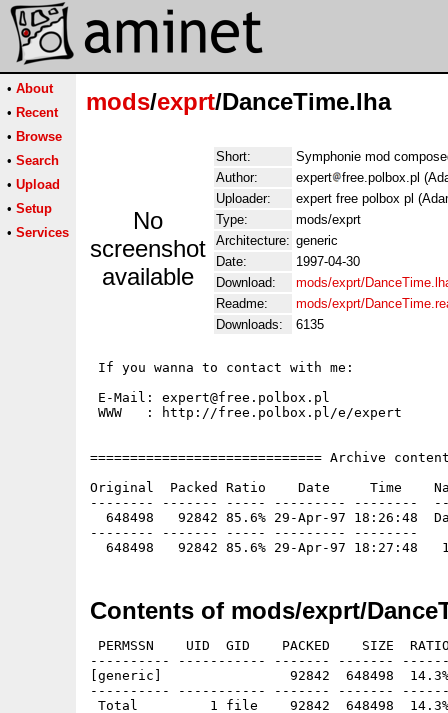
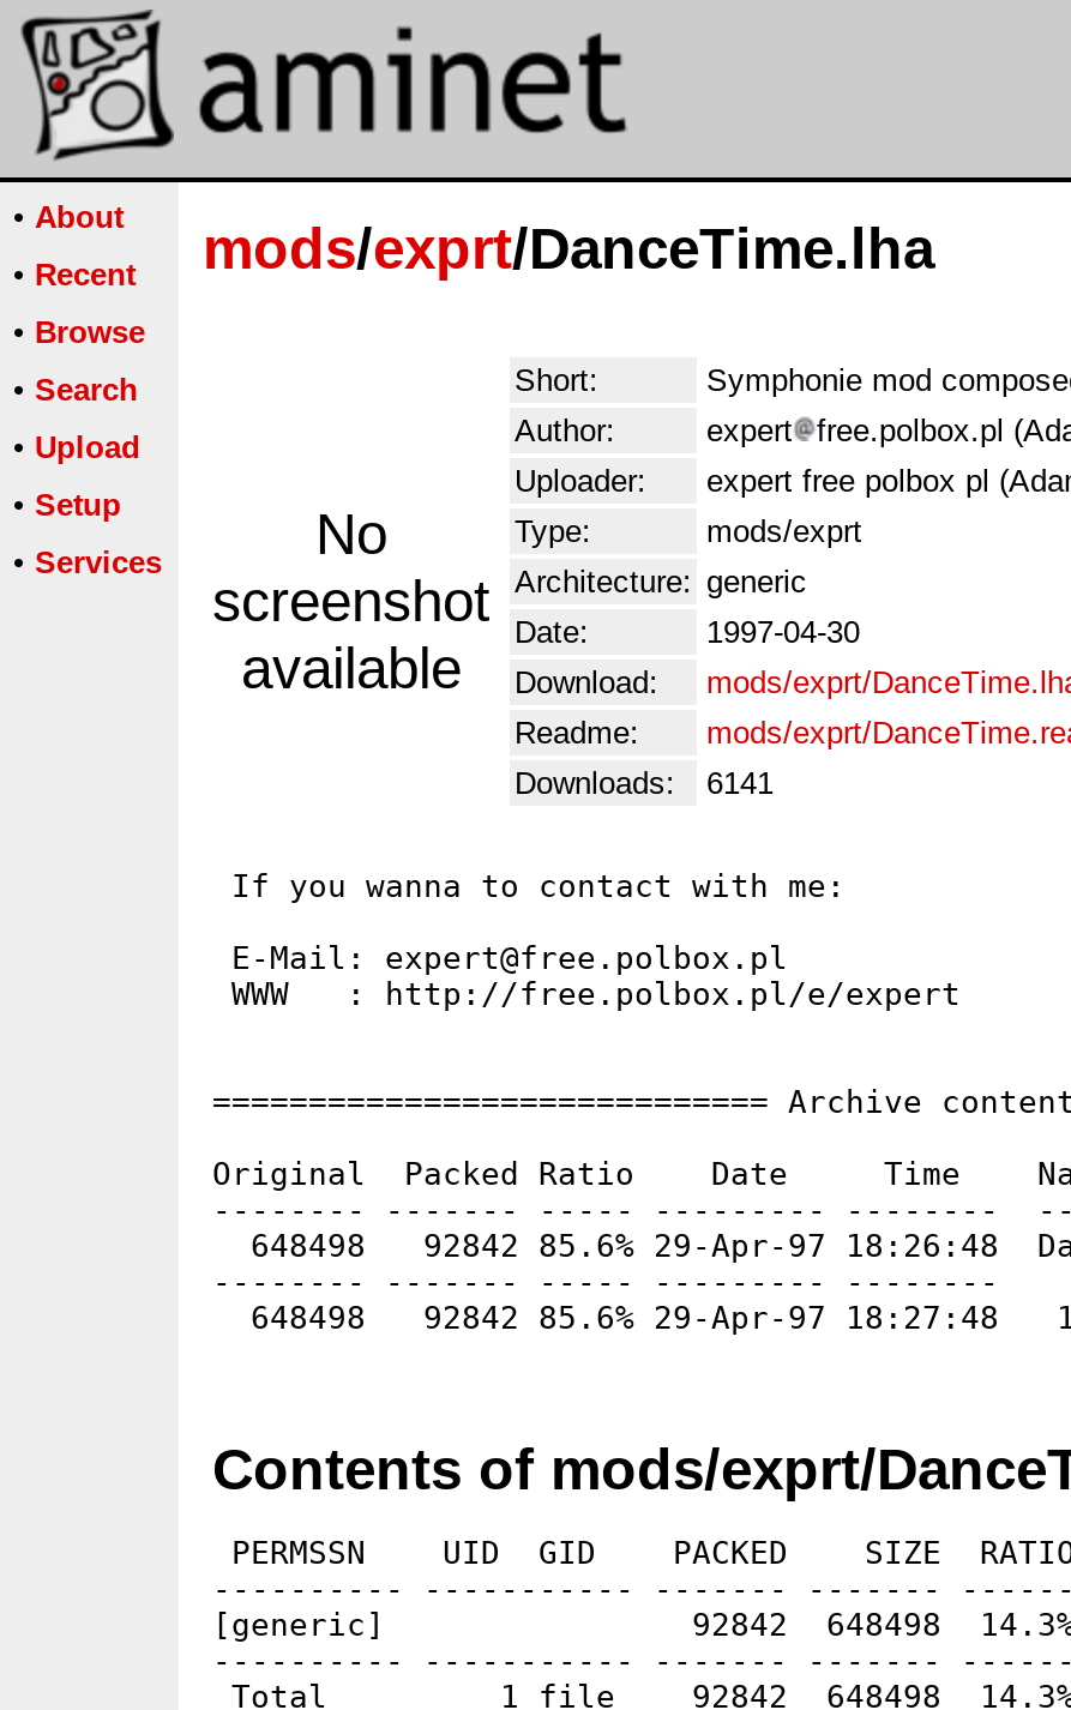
[216,317,324,332] Downloads: 6135 -> [515,765,774,801] Downloads: 6141

